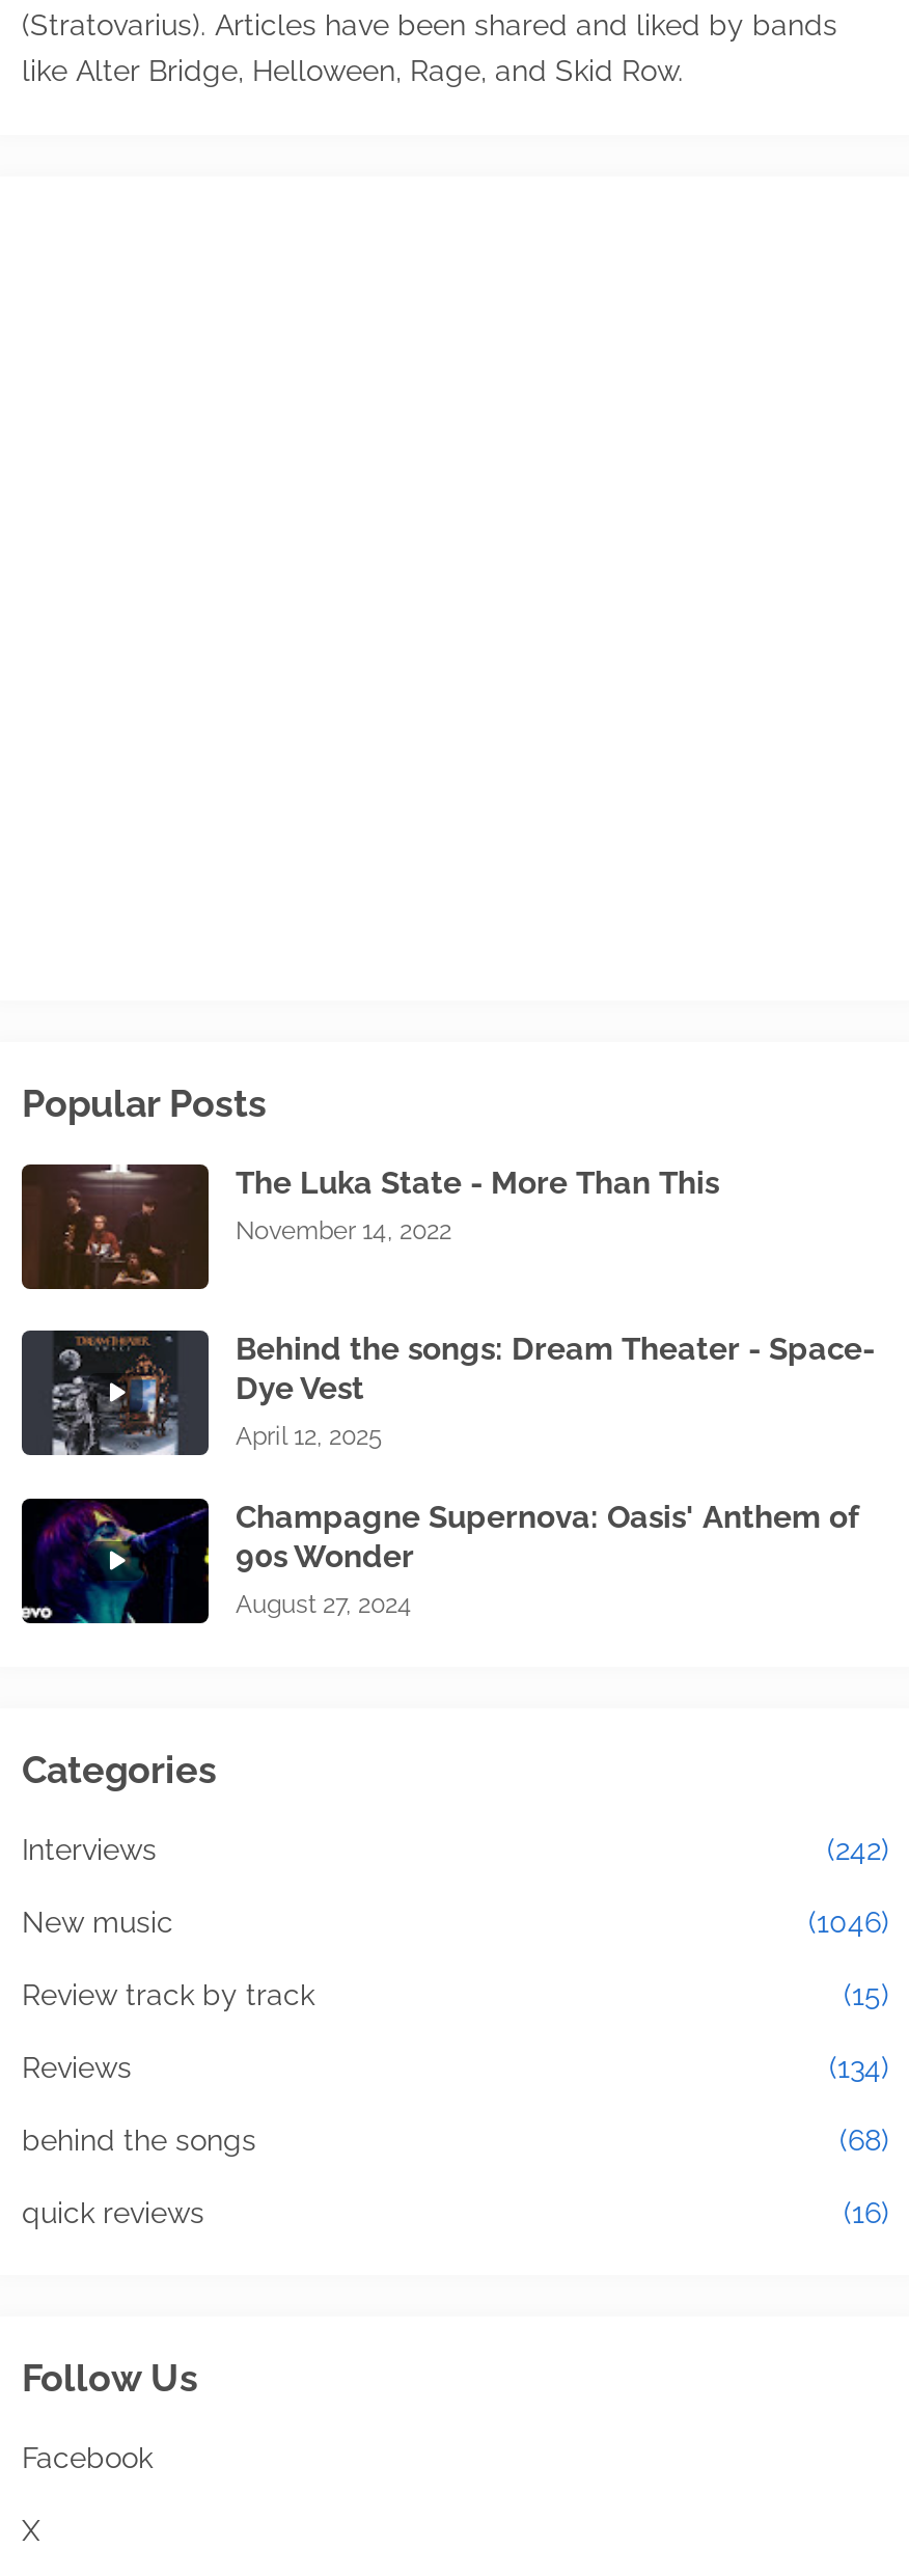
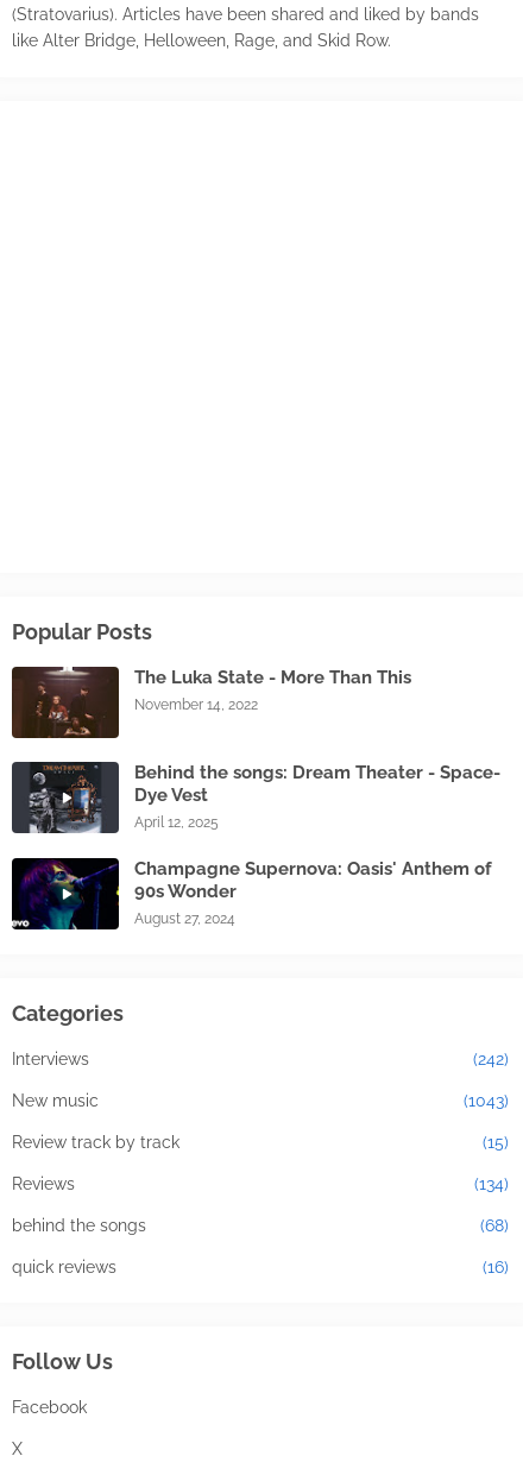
[808,1906,889,1939] (1046) -> [464,1091,509,1110] (1043)

